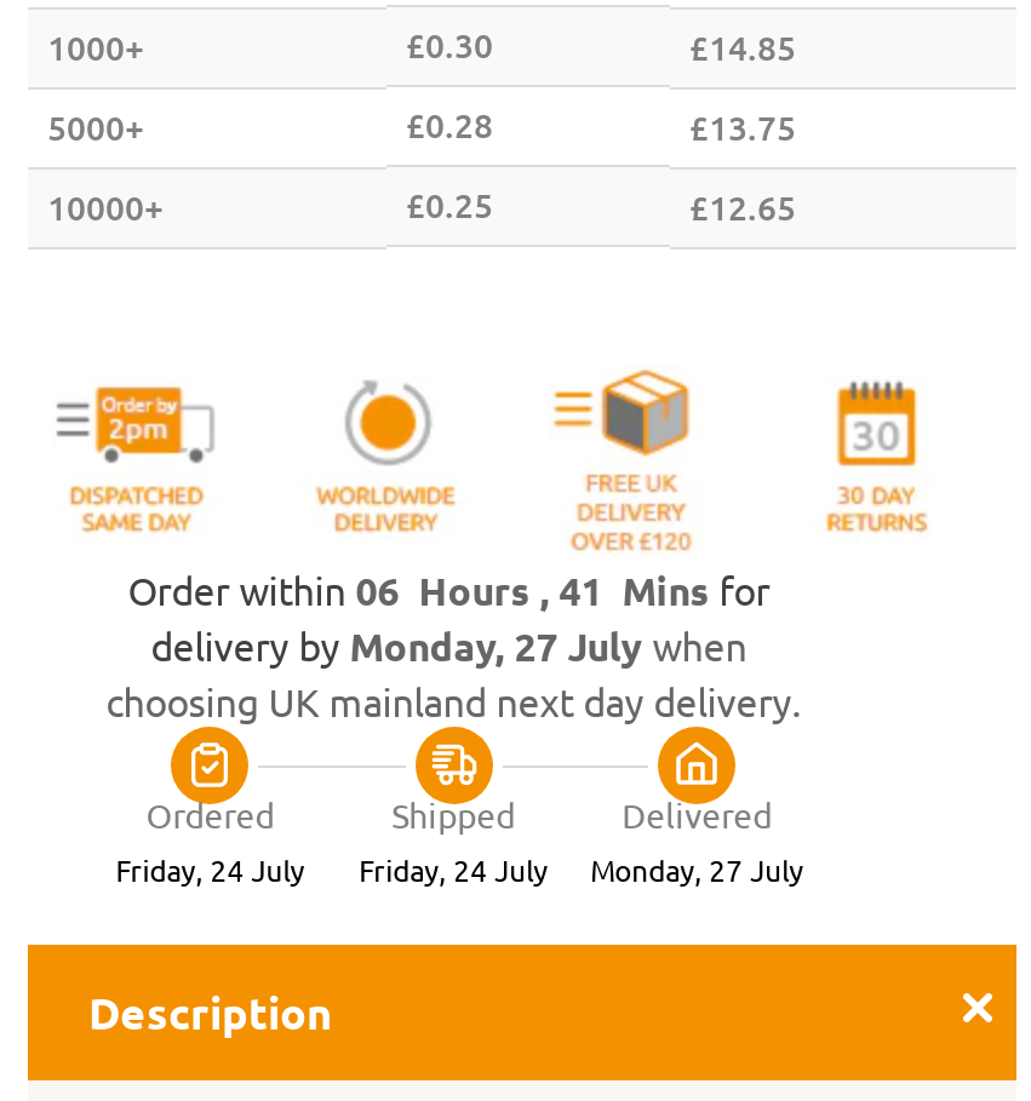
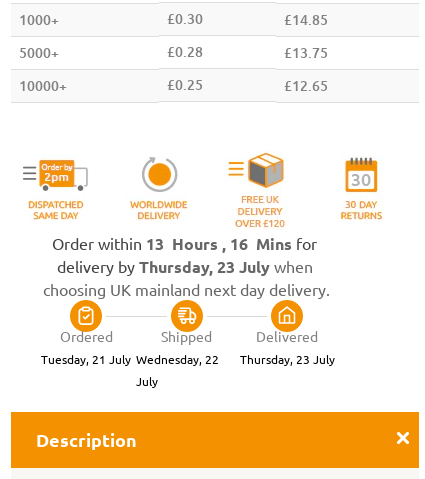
[128,563,770,614] Order within 06 Hours , 41 Mins for -> [52,233,317,254] Order within 13 Hours , 16 Mins for
[151,619,747,670] delivery by Monday, 27 July when -> [57,256,313,277] delivery by Thursday, 23 July when
[116,849,305,888] Friday, 24 July -> [41,351,131,367] Tuesday, 21 July
[359,849,548,888] Friday, 24 July -> [136,351,219,389] Wednesday, 22 | July
[590,849,803,888] Monday, 27 July -> [240,351,335,367] Thursday, 23 July

